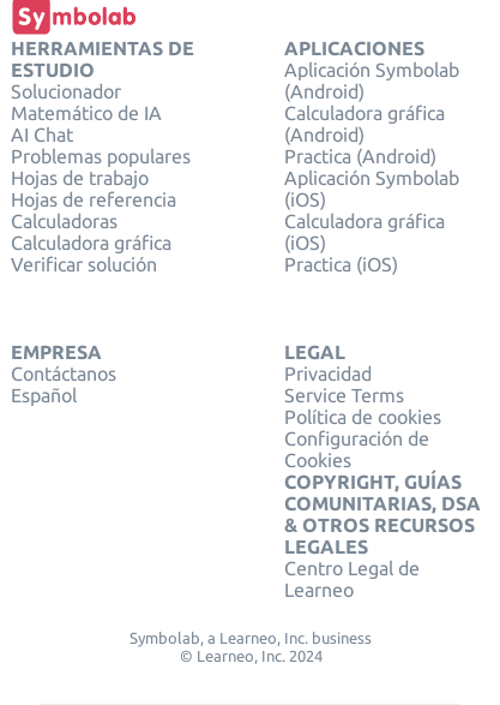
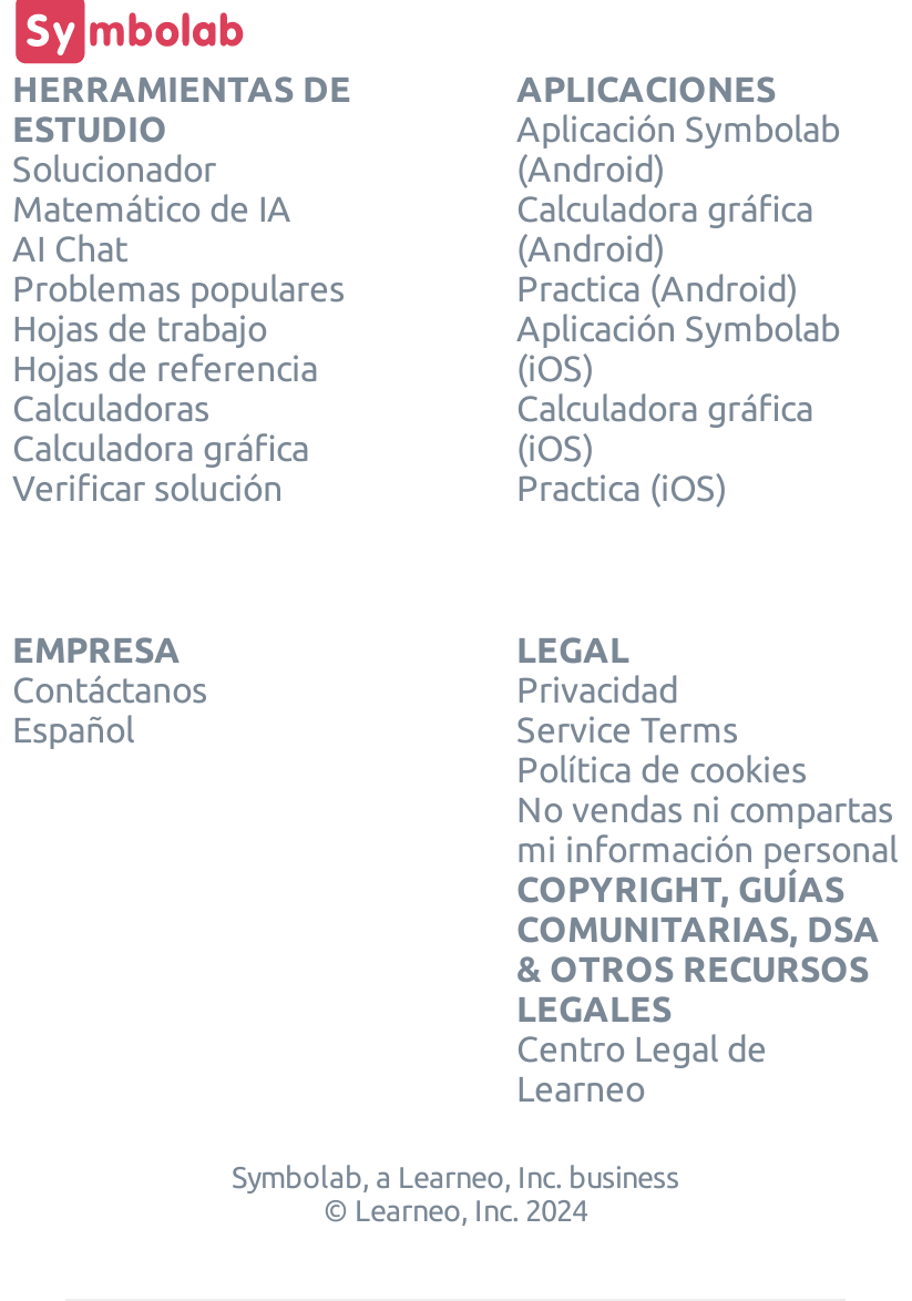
[284,428,429,471] Configuración de | Cookies -> [516,790,898,870] No vendas ni compartas | mi información personal

